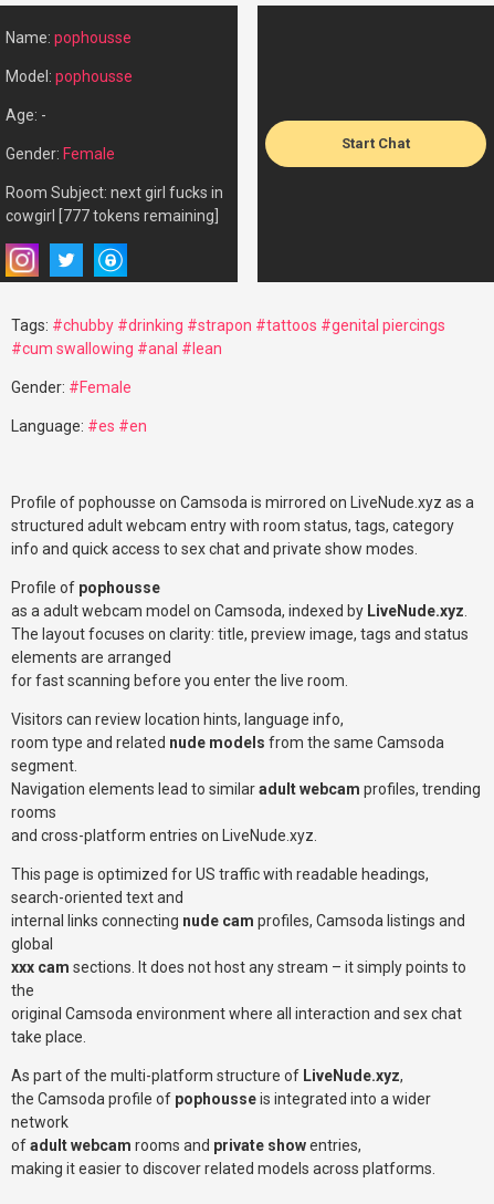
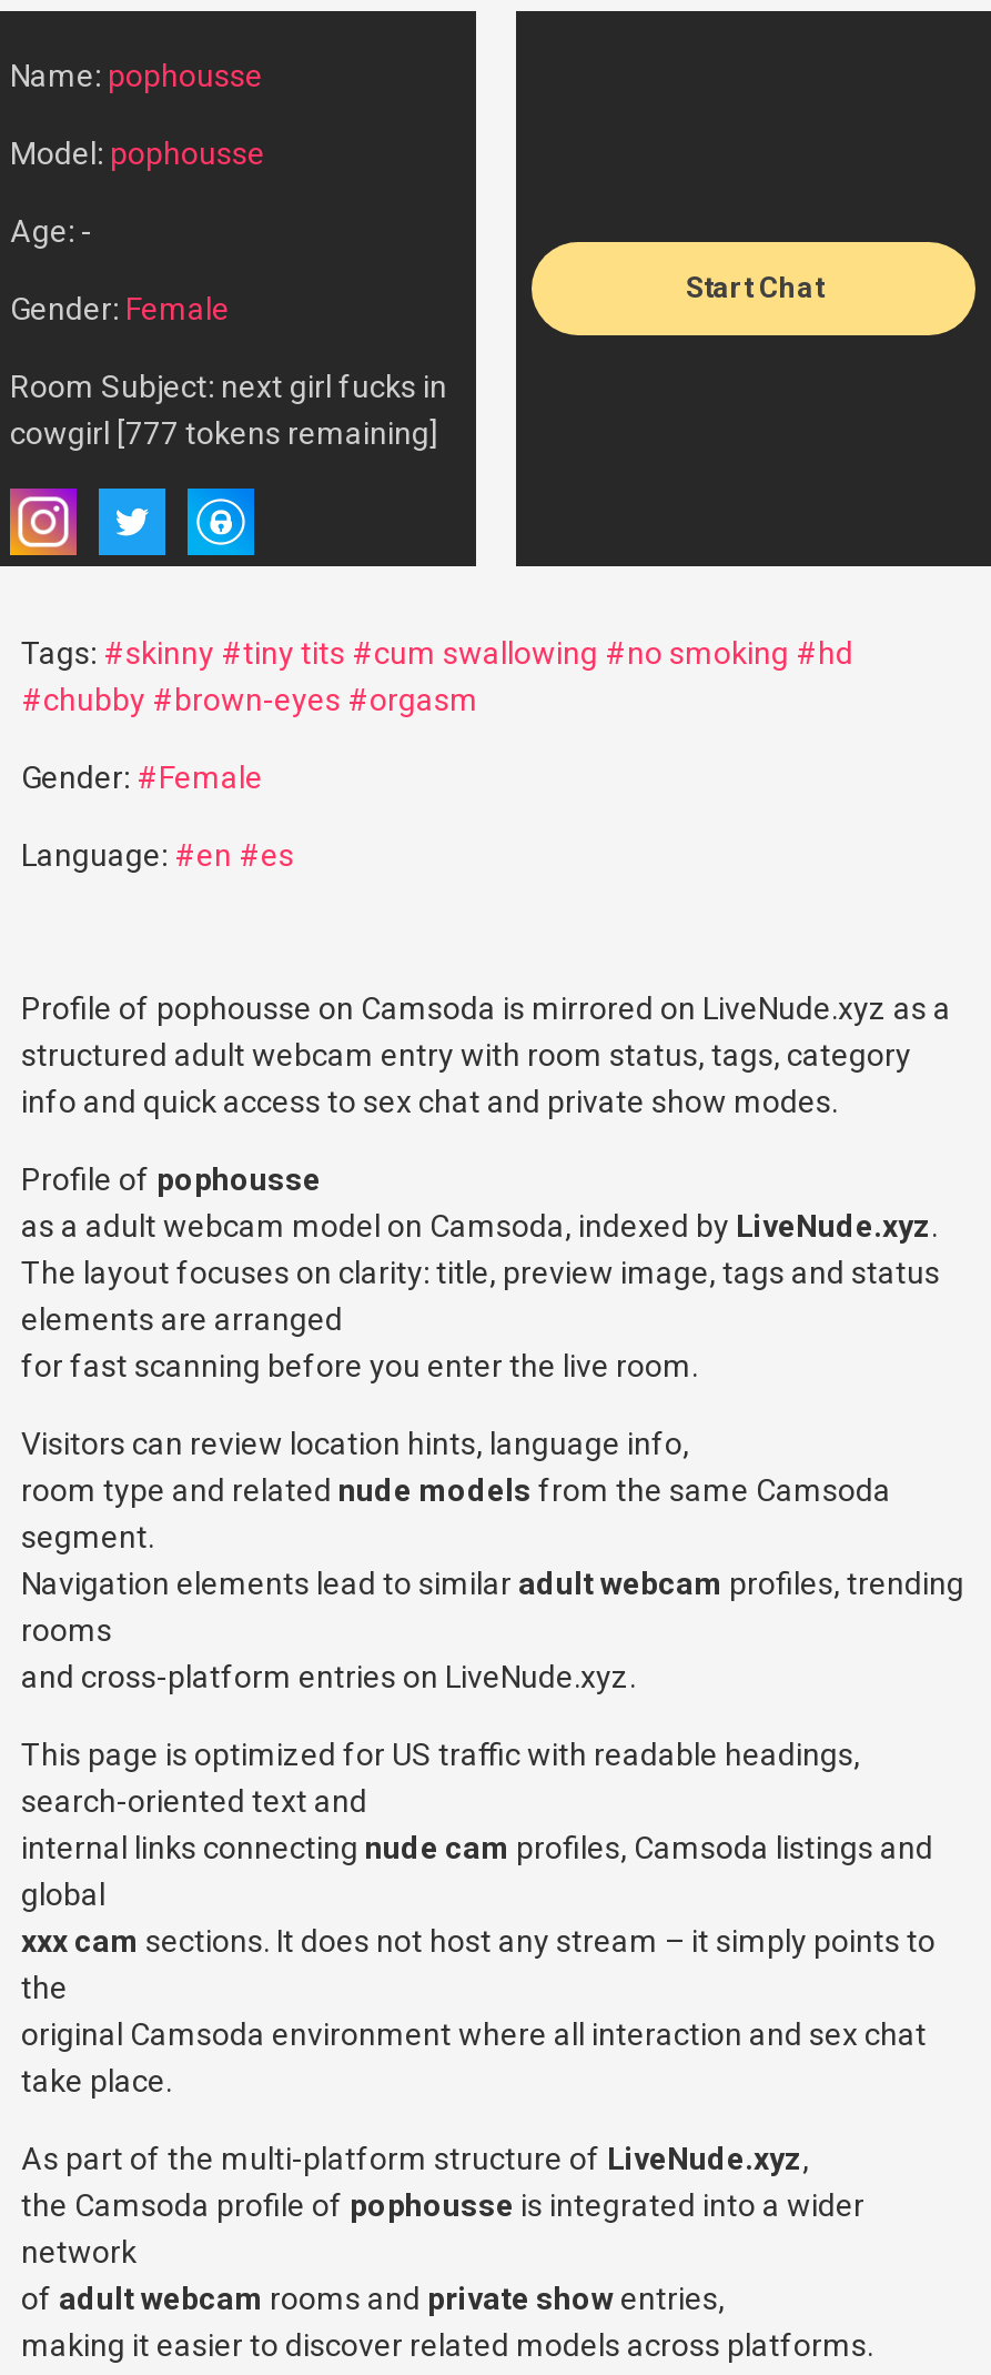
[11,317,445,358] Tags: #chubby #drinking #strapon #tattoos #genital piercings | #cum swallowing #anal #lean -> [21,636,853,718] Tags: #skinny #tiny tits #cum swallowing #no smoking #hd | #chubby #brown-eyes #orgasm
[11,417,147,435] Language: #es #en -> [21,838,294,873] Language: #en #es

